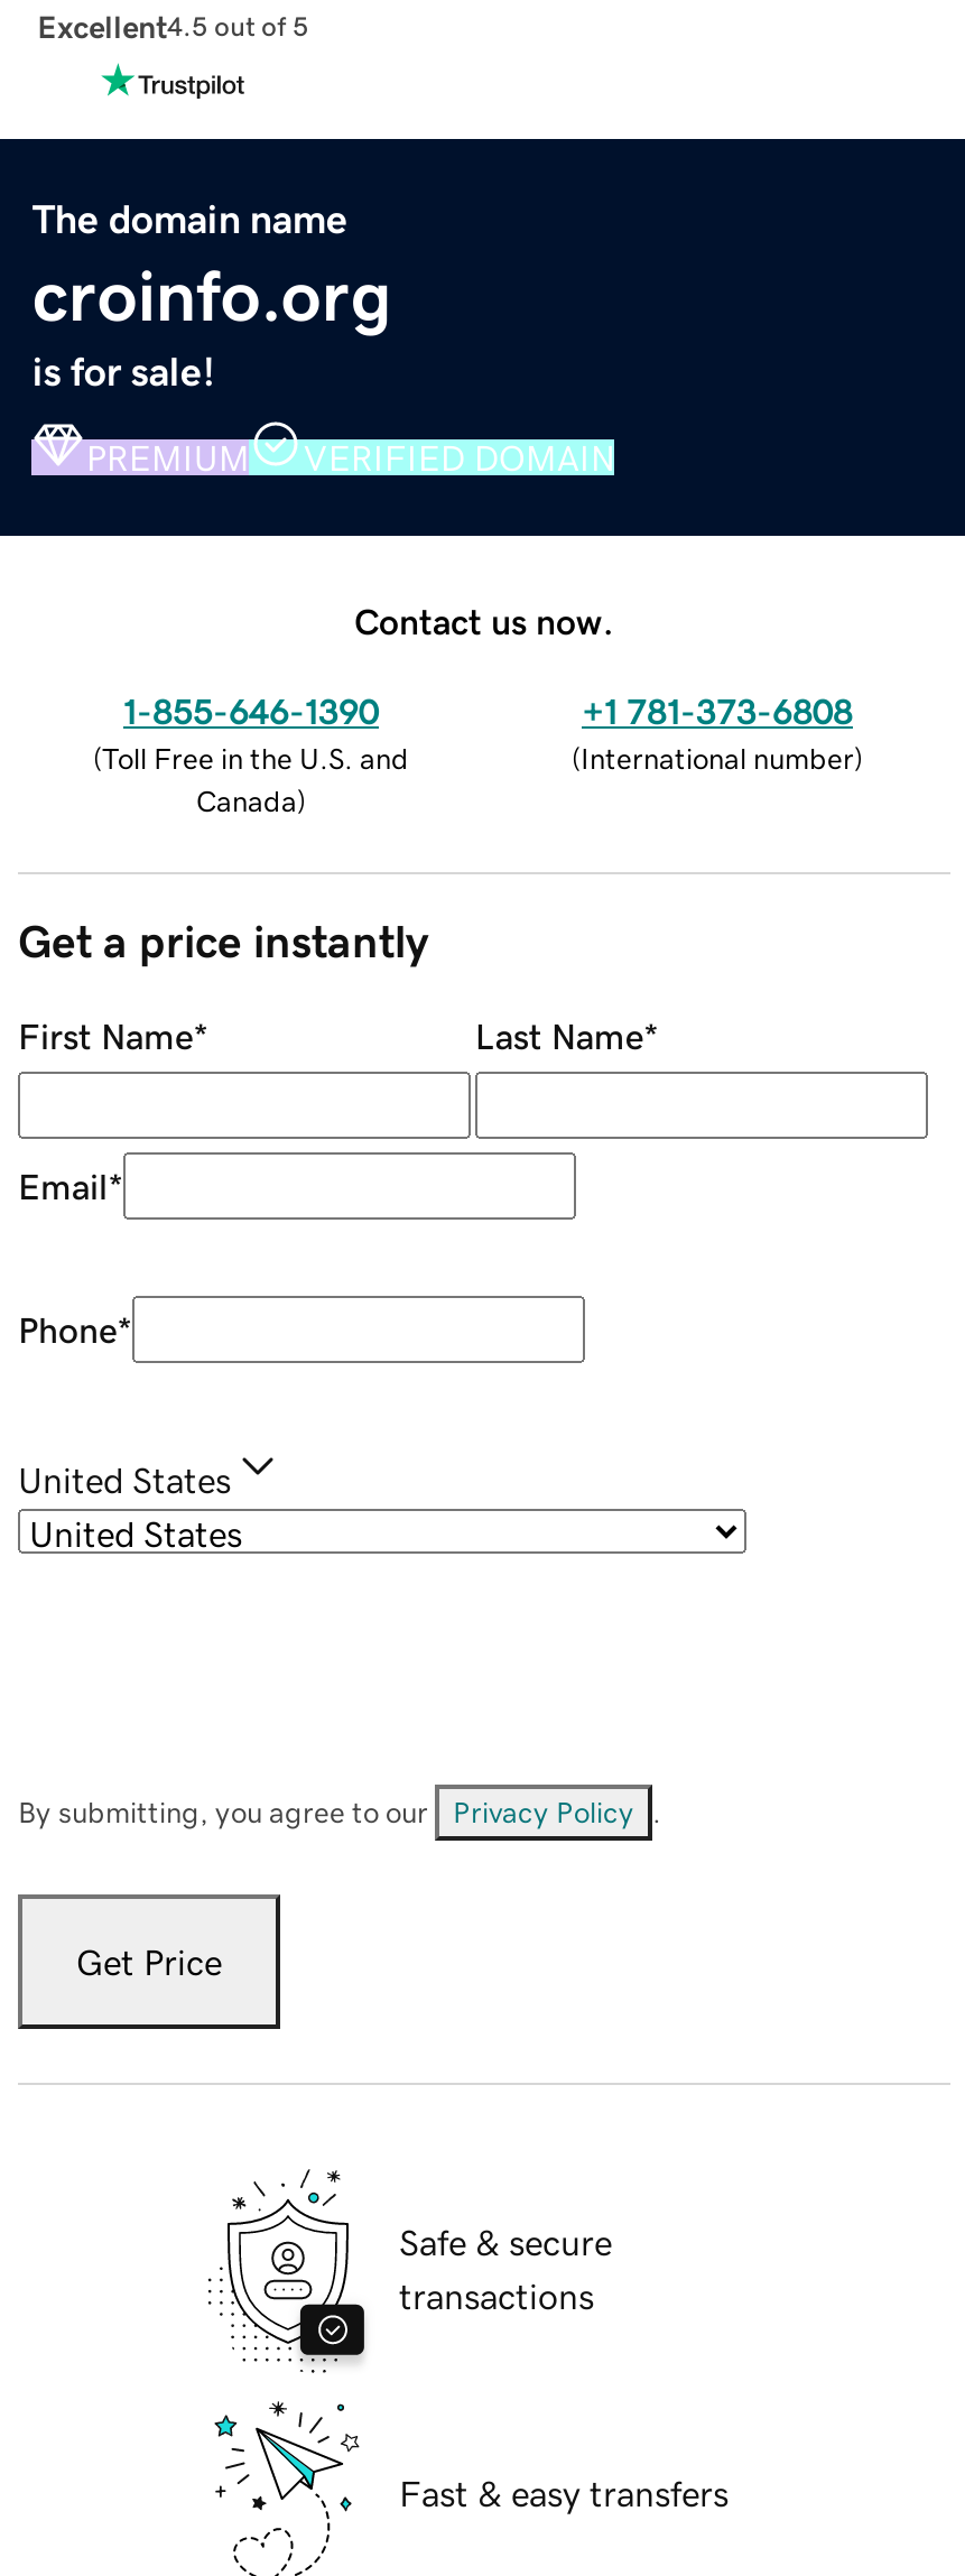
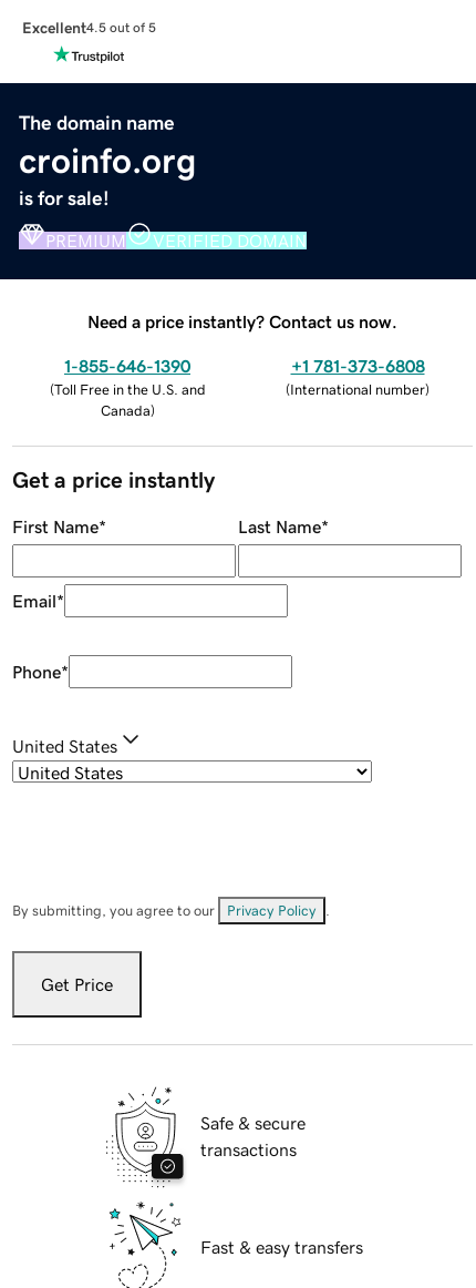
[354,602,614,638] Contact us now. -> [87,312,397,330] Need a price instantly? Contact us now.

